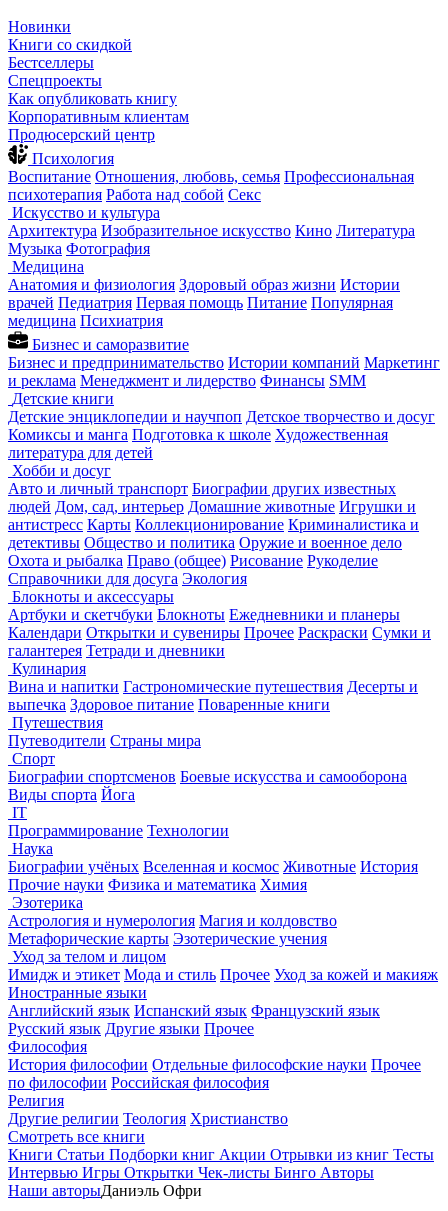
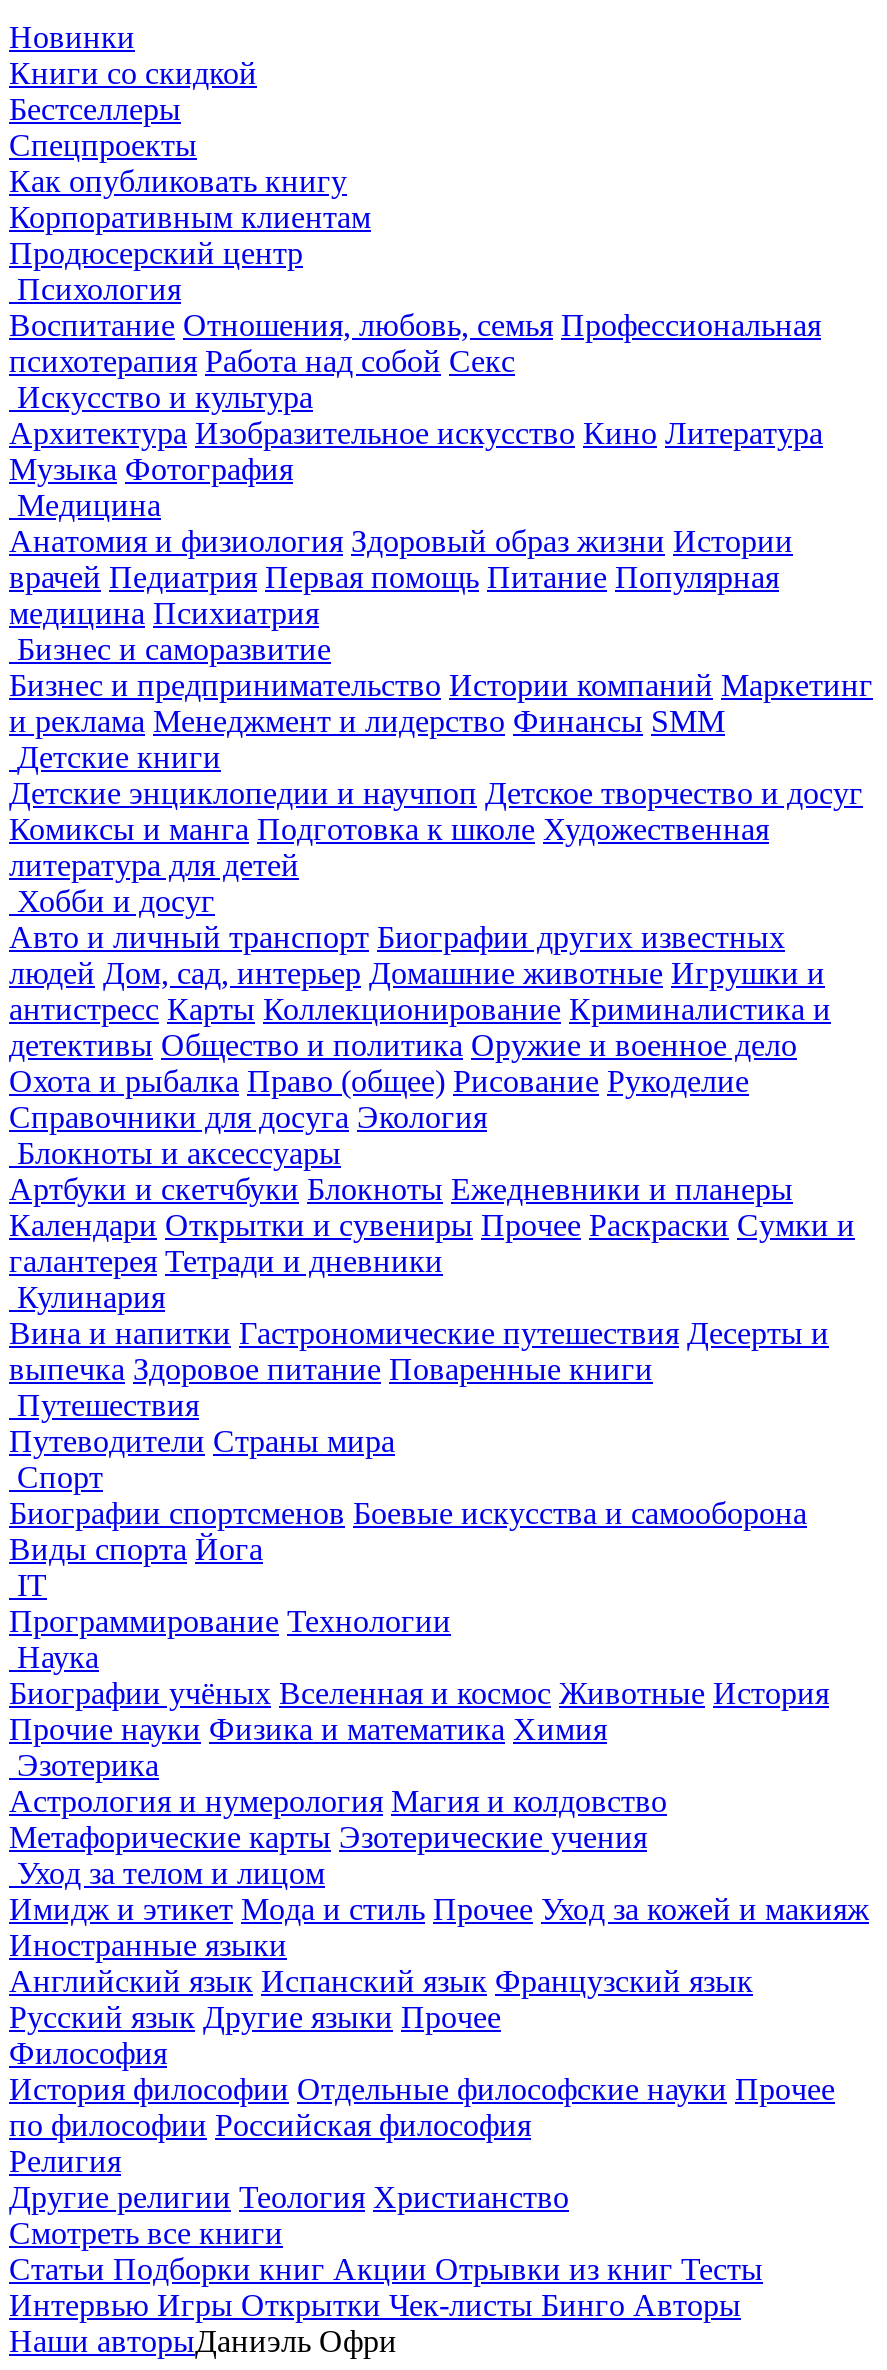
[8,1146,434,1163] Книги Статьи Подборки книг Акции Отрывки из книг Тесты -> [9,2252,763,2286] Статьи Подборки книг Акции Отрывки из книг Тесты

